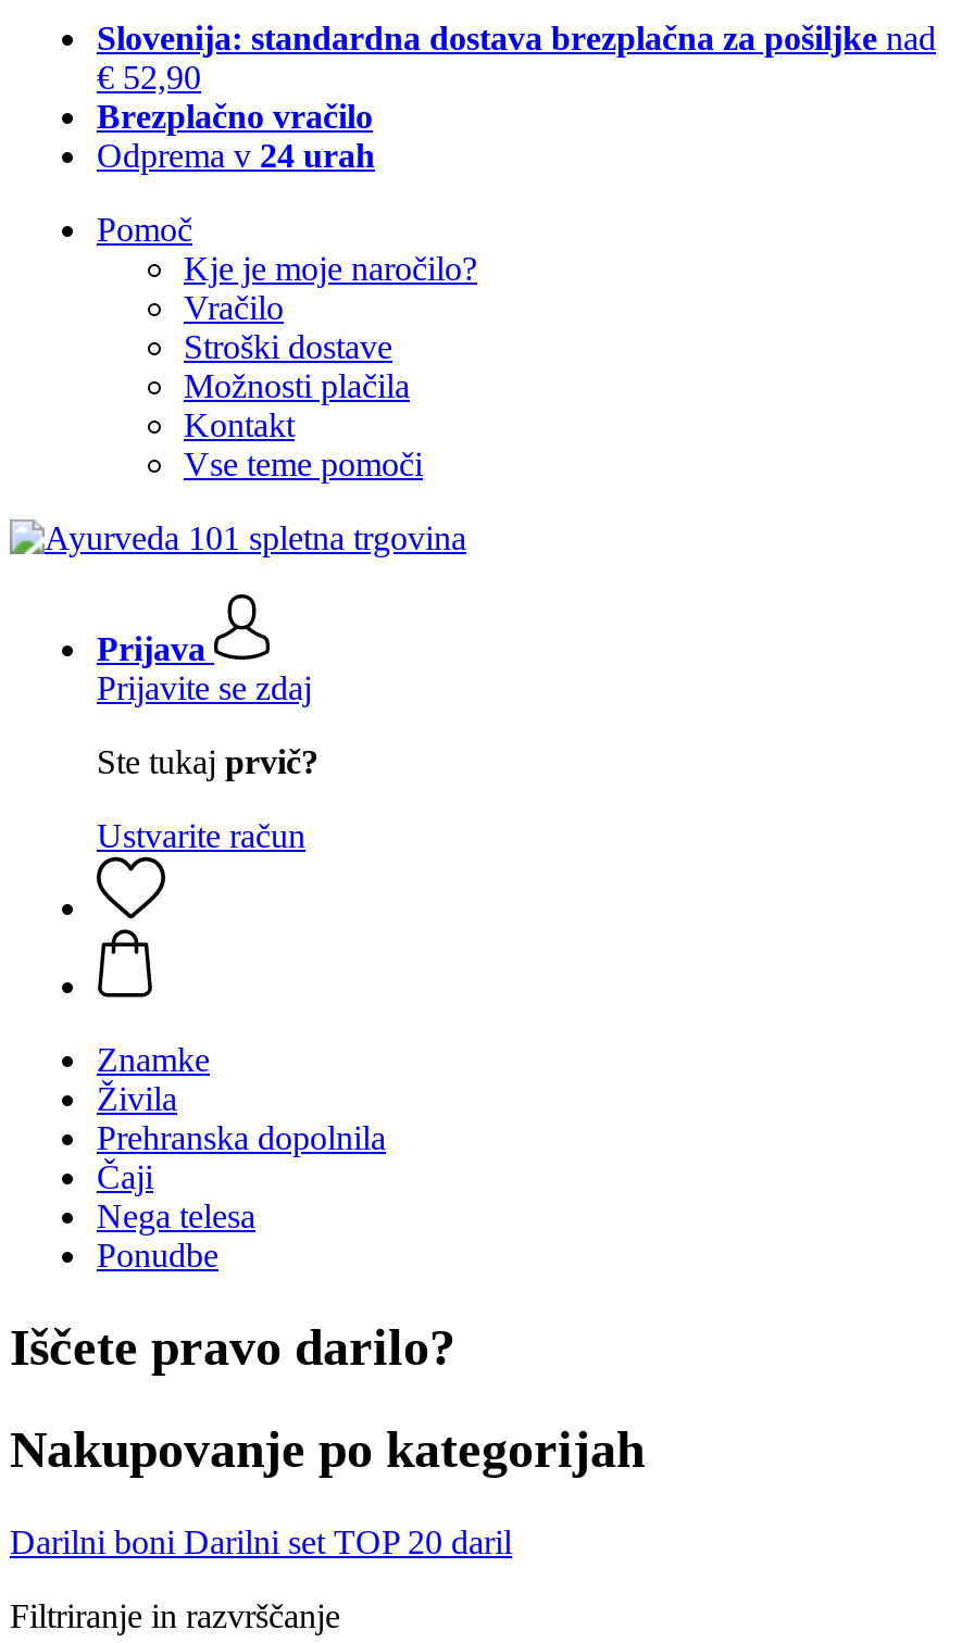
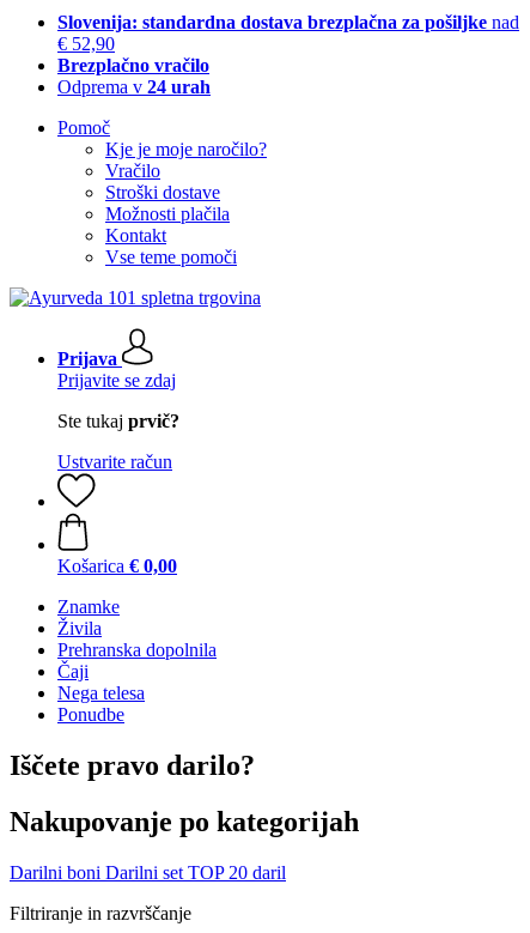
none -> [57,556,177,576] Košarica € 0,00

